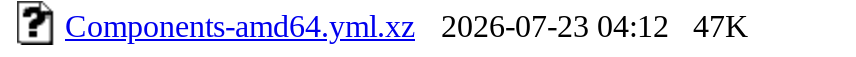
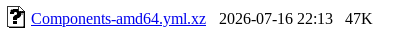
[65,9,749,43] Components-amd64.yml.xz 2026-07-23 04:12 47K -> [31,10,373,27] Components-amd64.yml.xz 2026-07-16 22:13 47K

